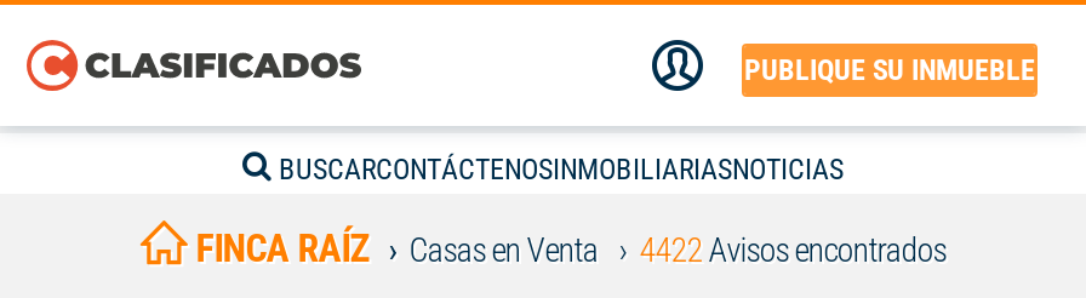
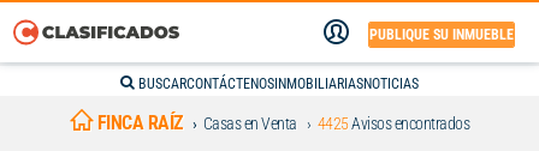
[639,230,946,269] 4422 Avisos encontrados -> [317,114,469,133] 4425 Avisos encontrados

